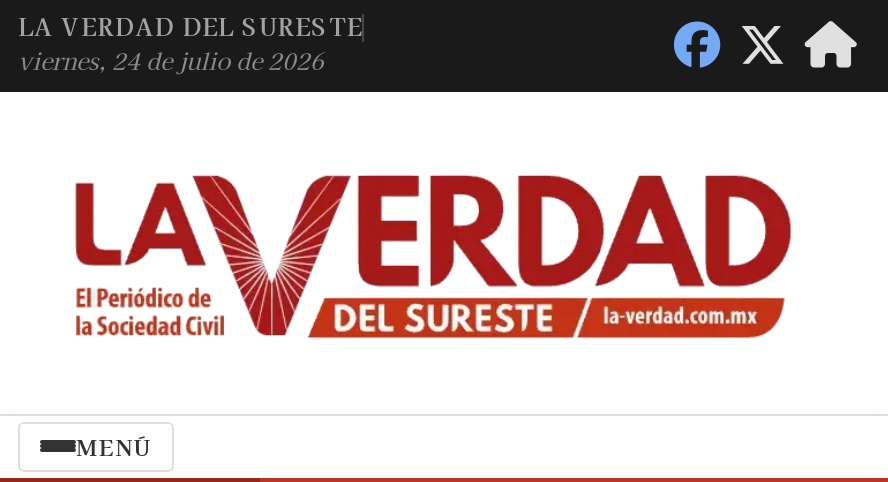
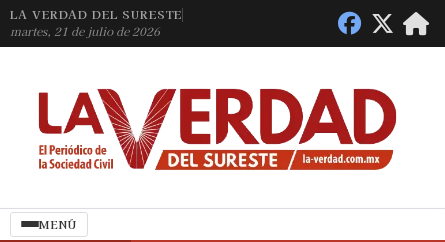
[18,45,324,77] viernes, 24 de julio de 2026 -> [10,23,160,39] martes, 21 de julio de 2026

